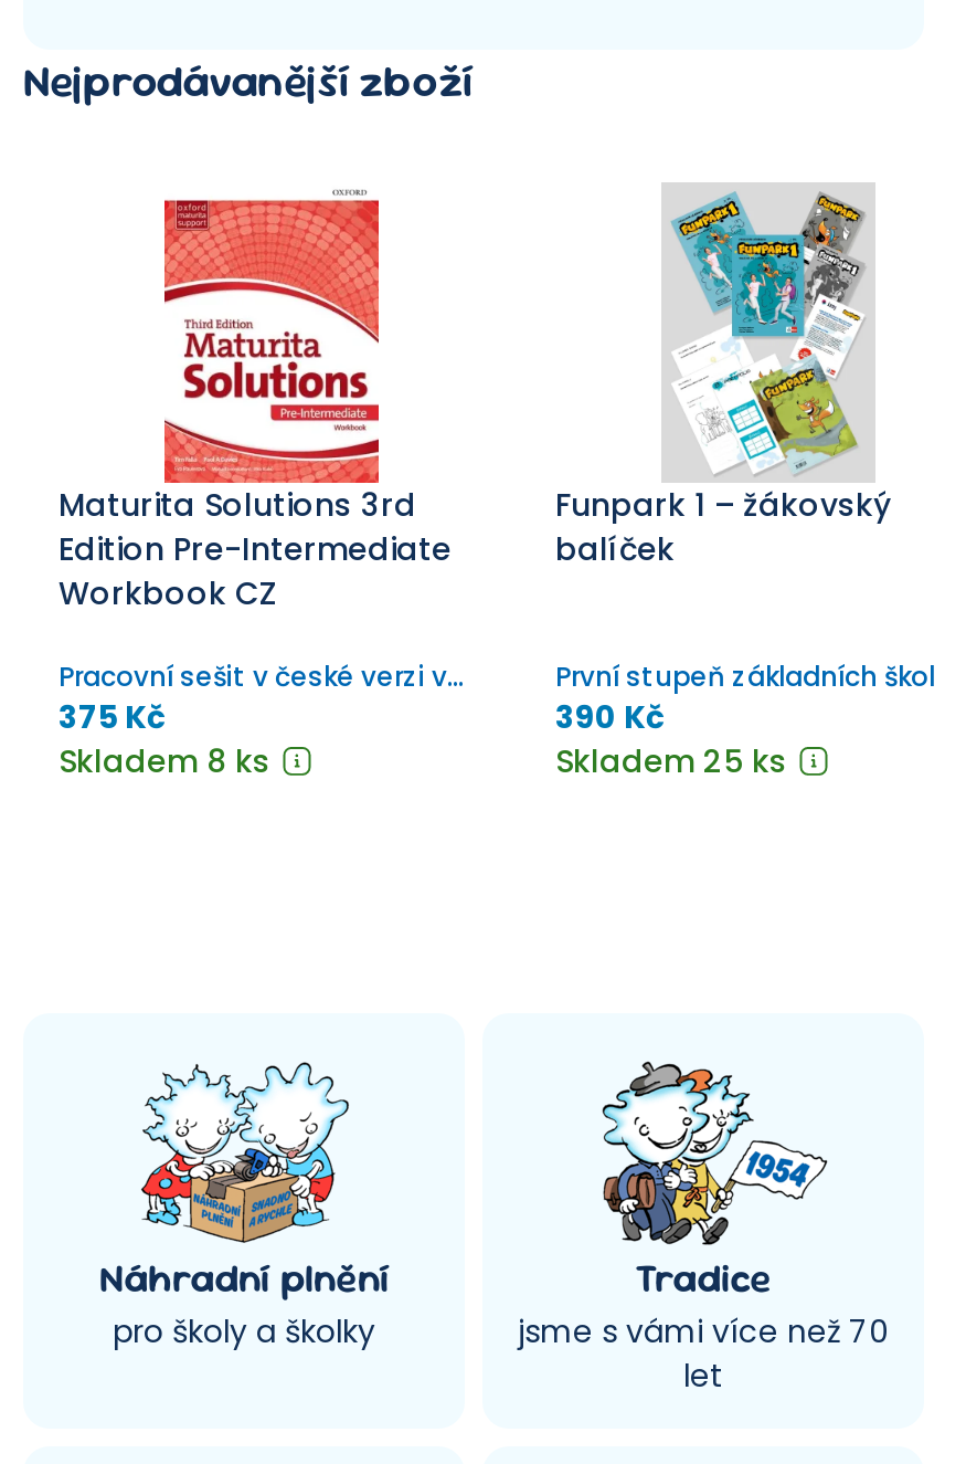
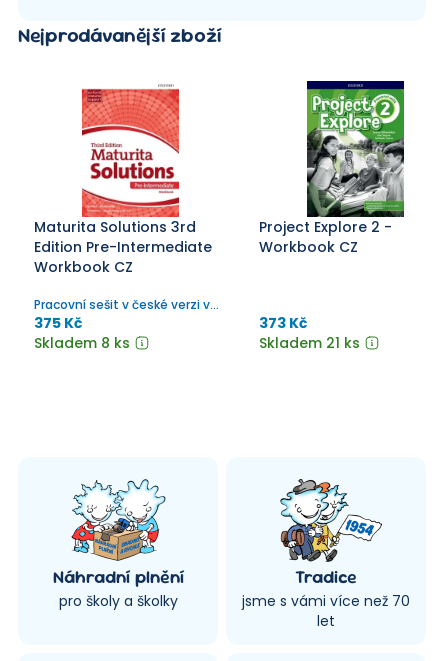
[555,182,891,571] [image] | Funpark 1 – žákovský | balíček -> [259,80,405,257] [image] | Project Explore 2 - | Workbook CZ
[555,657,935,783] První stupeň základních škol | 390 Kč | Skladem 25 ks -> [259,313,360,353] 373 Kč | Skladem 21 ks

